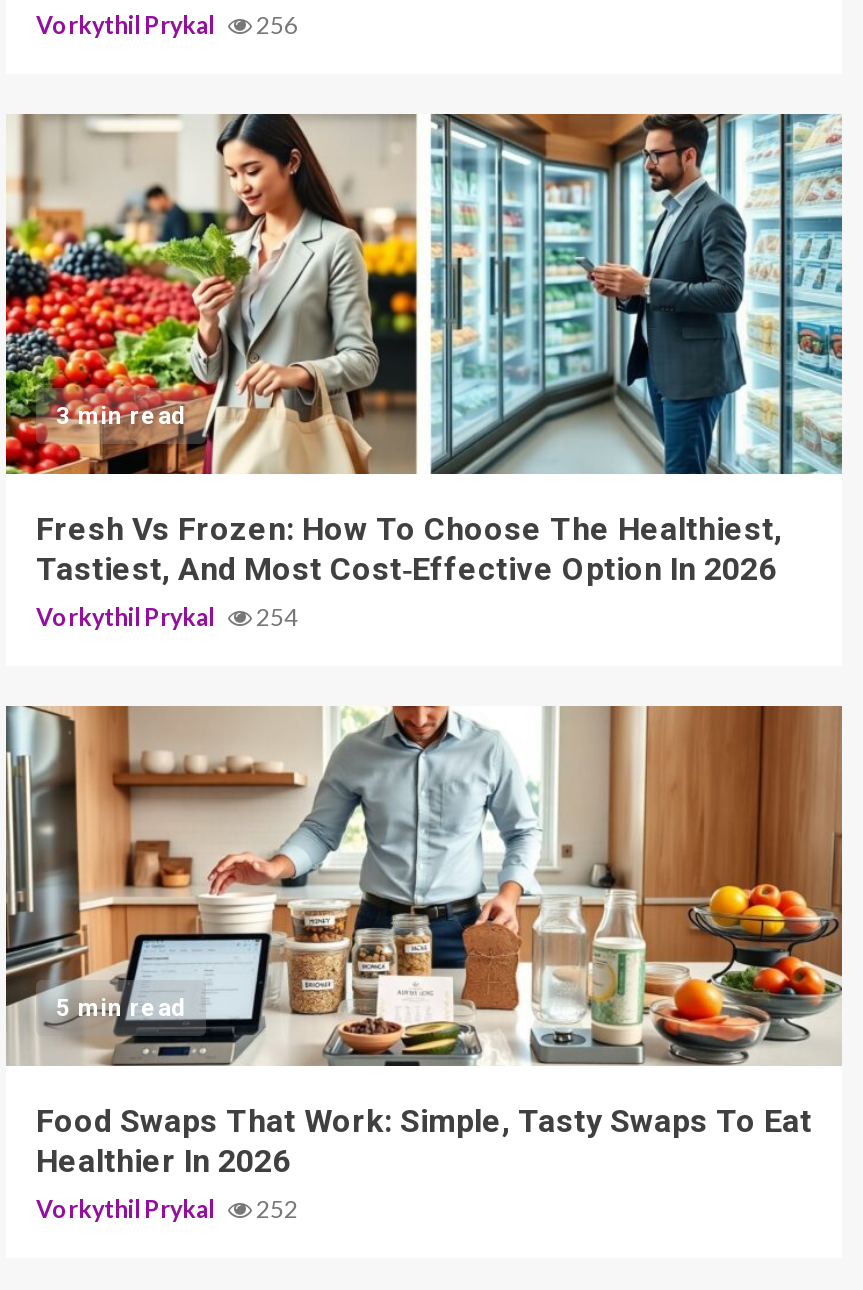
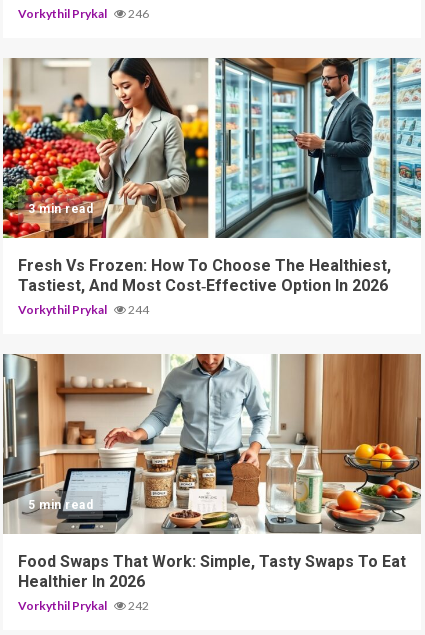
[36,9,298,39] Vorkythil Prykal 256 -> [18,6,149,21] Vorkythil Prykal 246
[36,601,298,631] Vorkythil Prykal 254 -> [18,302,149,317] Vorkythil Prykal 244
[36,1193,298,1223] Vorkythil Prykal 252 -> [18,598,149,613] Vorkythil Prykal 242

